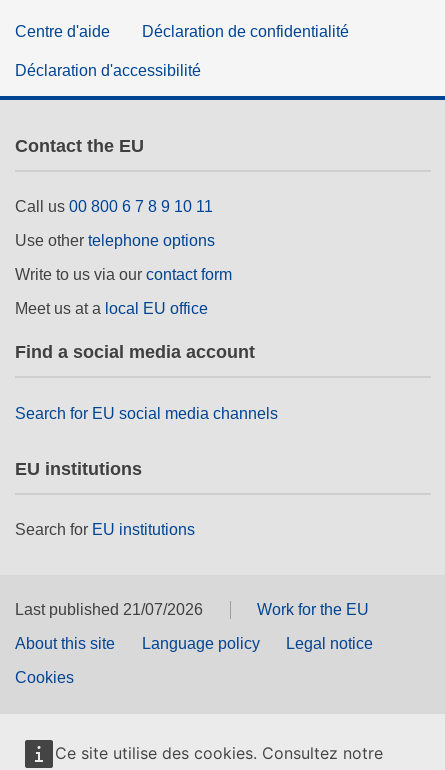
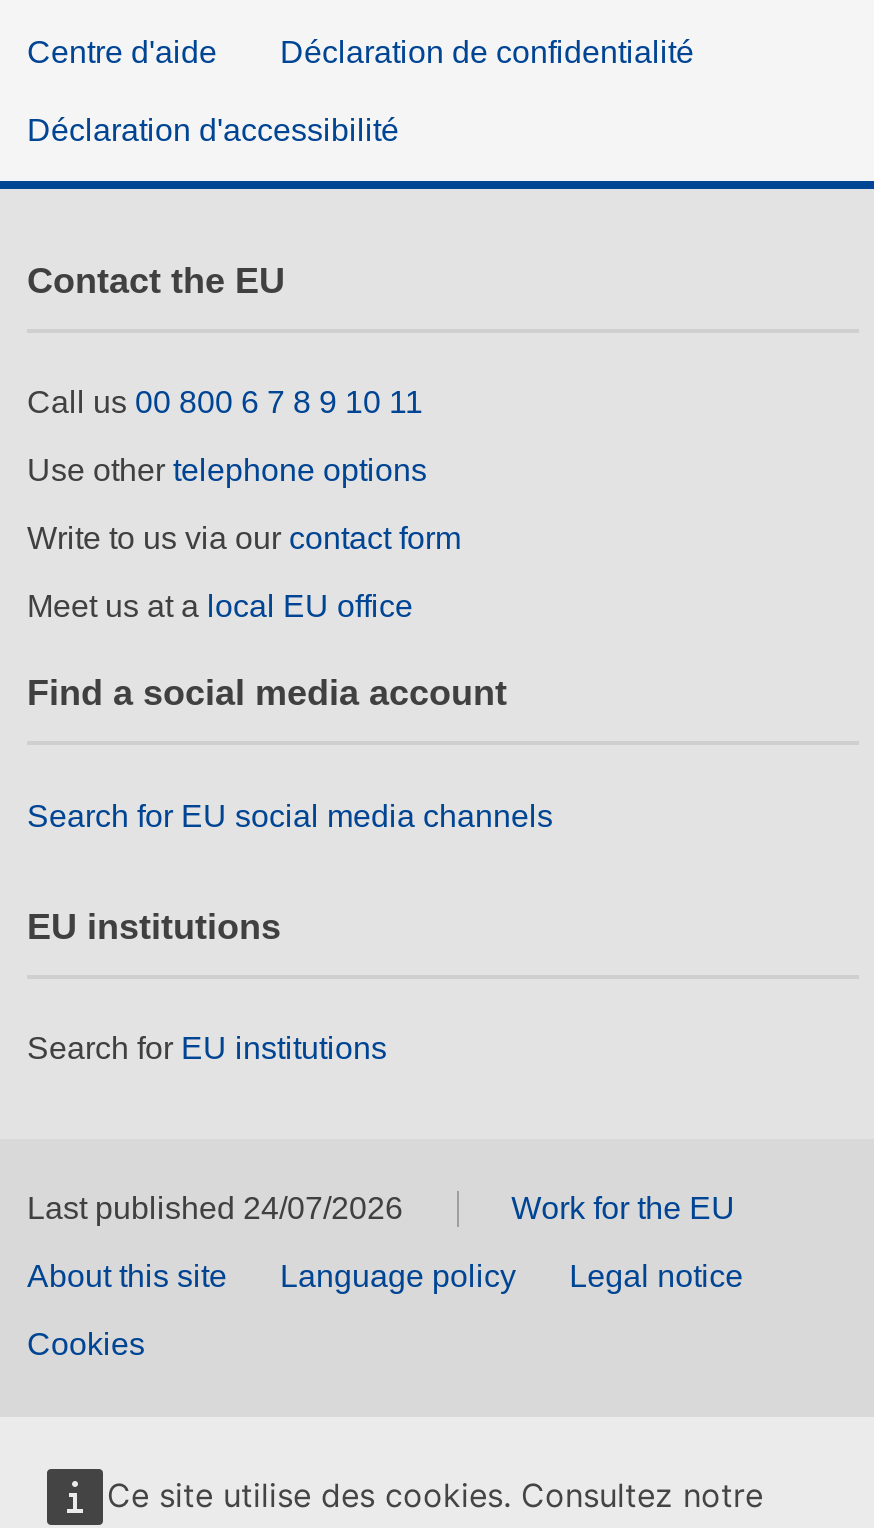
[15,601,203,618] Last published 21/07/2026 -> [27,1192,403,1226] Last published 24/07/2026

